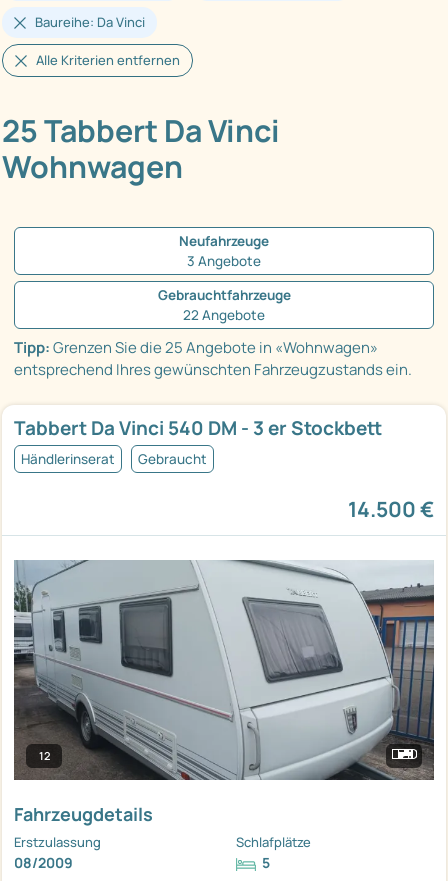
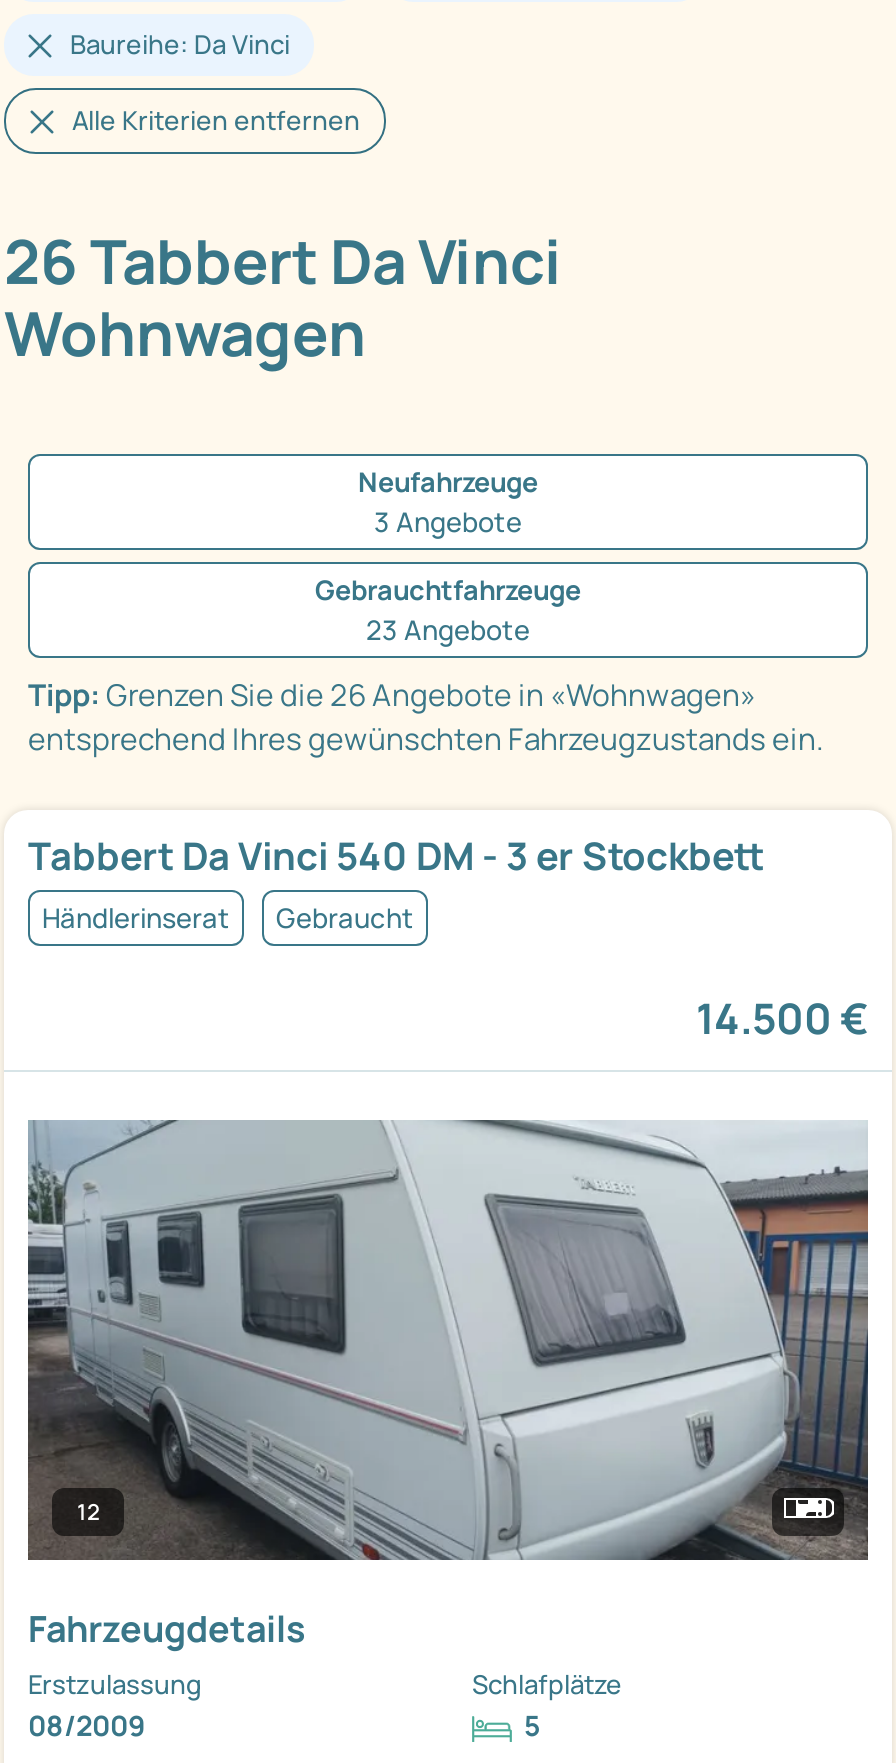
[2,110,280,151] 25 Tabbert Da Vinci -> [4,220,562,302] 26 Tabbert Da Vinci
[183,306,265,324] 22 Angebote -> [366,612,530,648] 23 Angebote
[14,337,378,358] Tipp: Grenzen Sie die 25 Angebote in «Wohnwagen» -> [28,674,756,716] Tipp: Grenzen Sie die 26 Angebote in «Wohnwagen»

